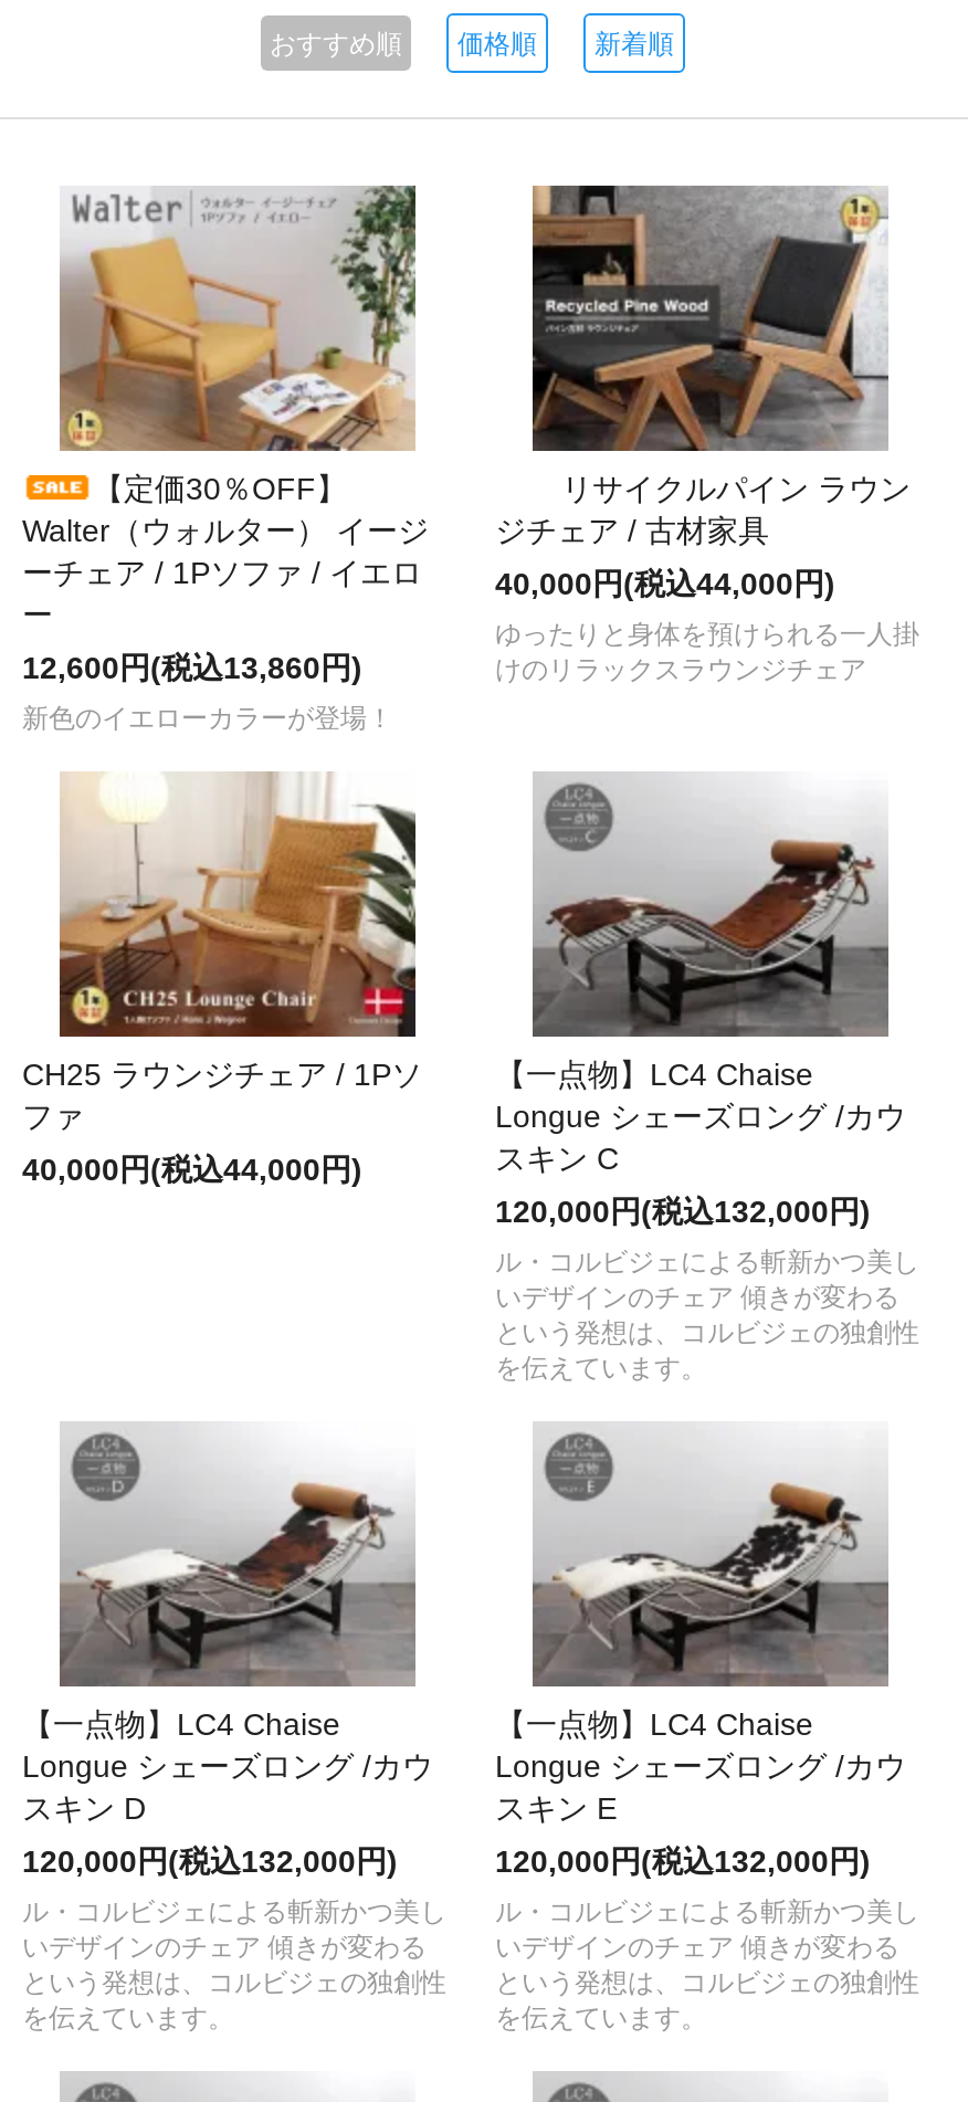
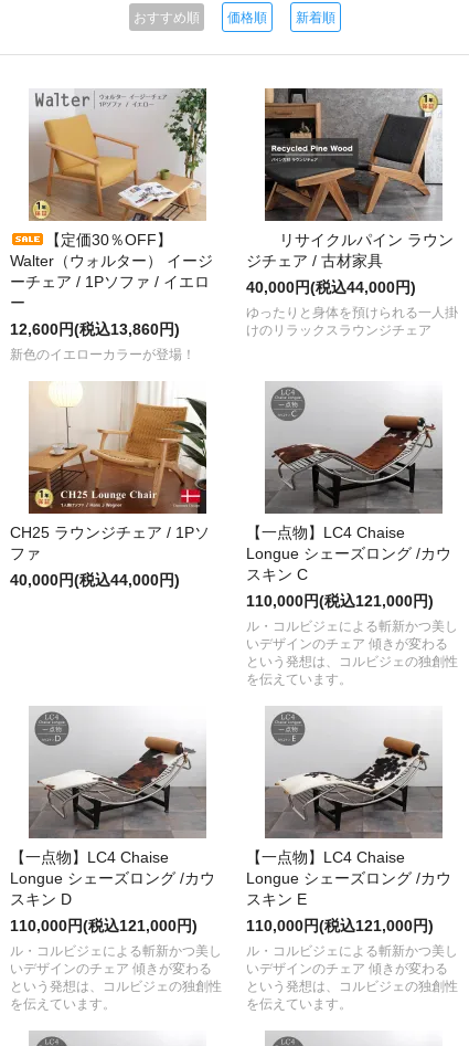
[495,1193,871,1228] 120,000円(税込132,000円) -> [246,592,434,609] 110,000円(税込121,000円)
[22,1843,398,1878] 120,000円(税込132,000円) -> [10,916,198,934] 110,000円(税込121,000円)
[495,1843,871,1878] 120,000円(税込132,000円) -> [246,916,434,934] 110,000円(税込121,000円)

